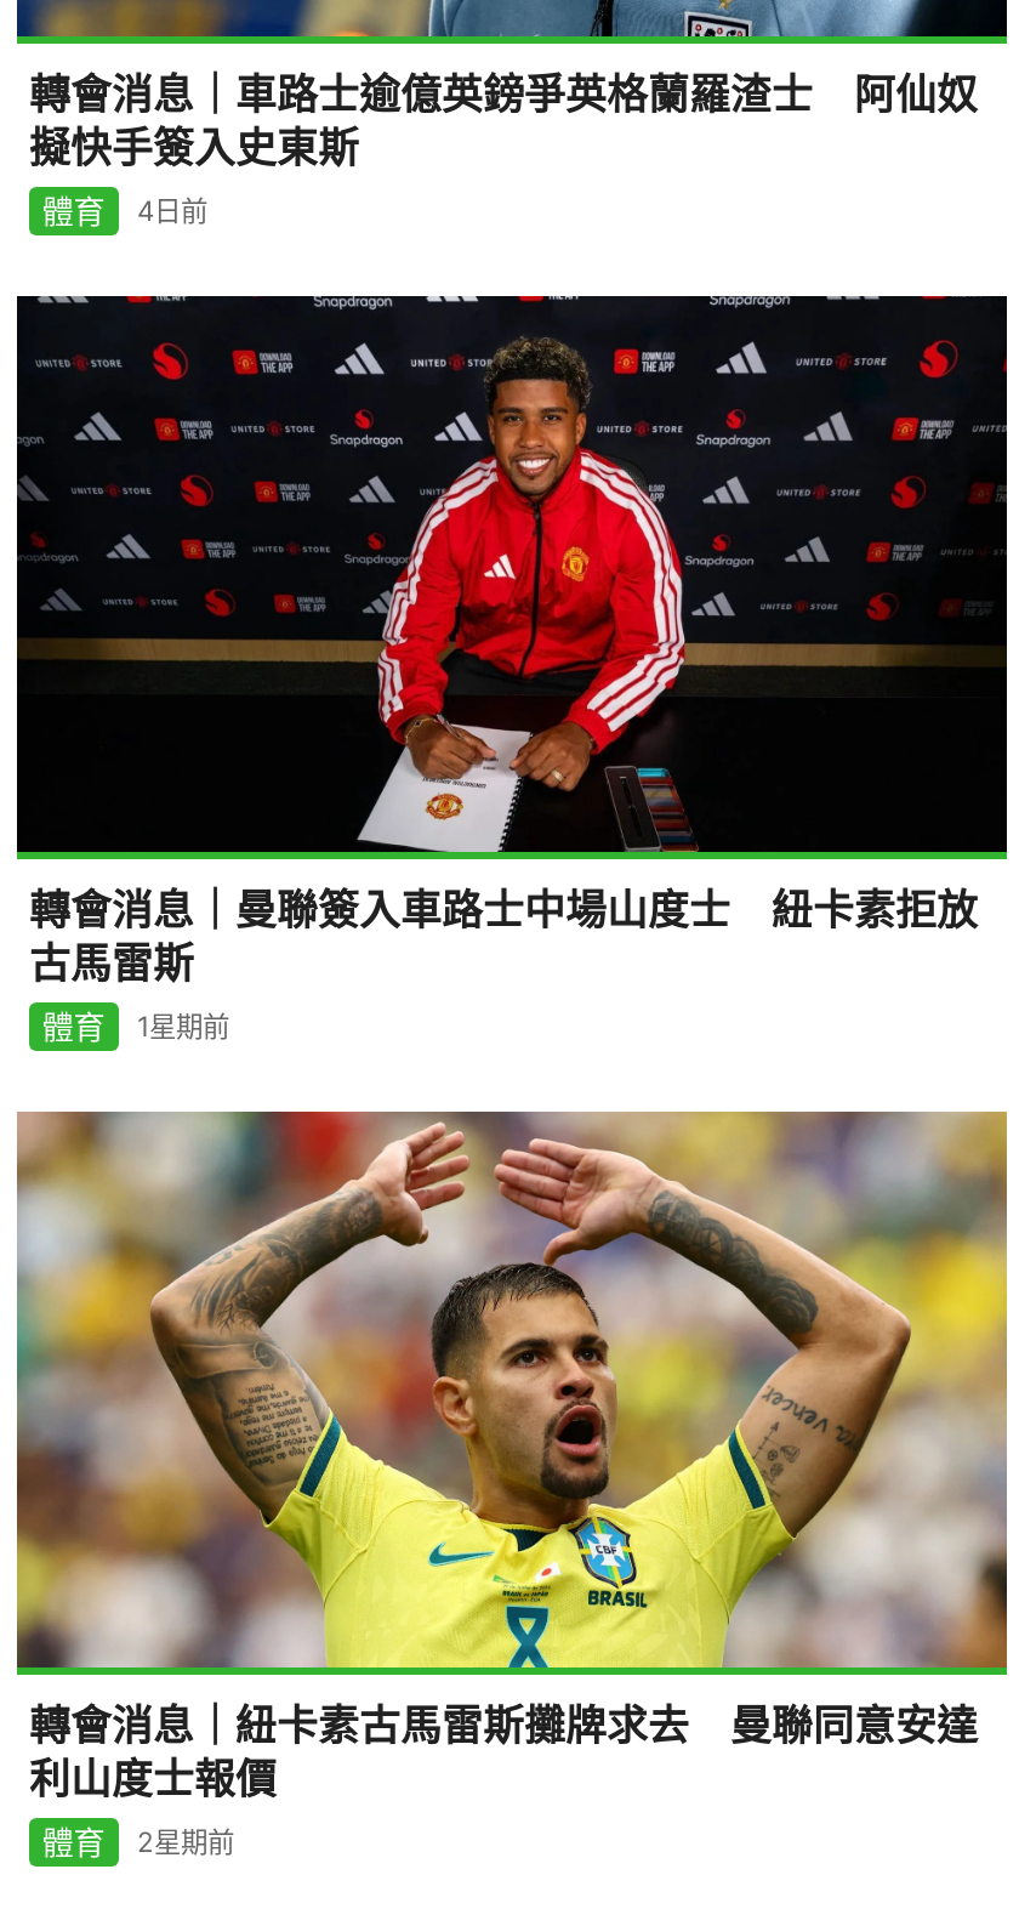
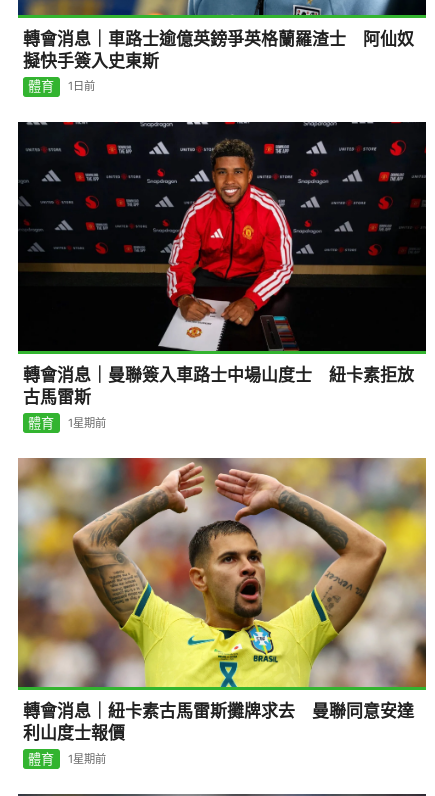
[42,191,207,229] 體育 4日前 -> [28,78,94,94] 體育 1日前
[42,1822,234,1861] 體育 2星期前 -> [28,751,105,767] 體育 1星期前

